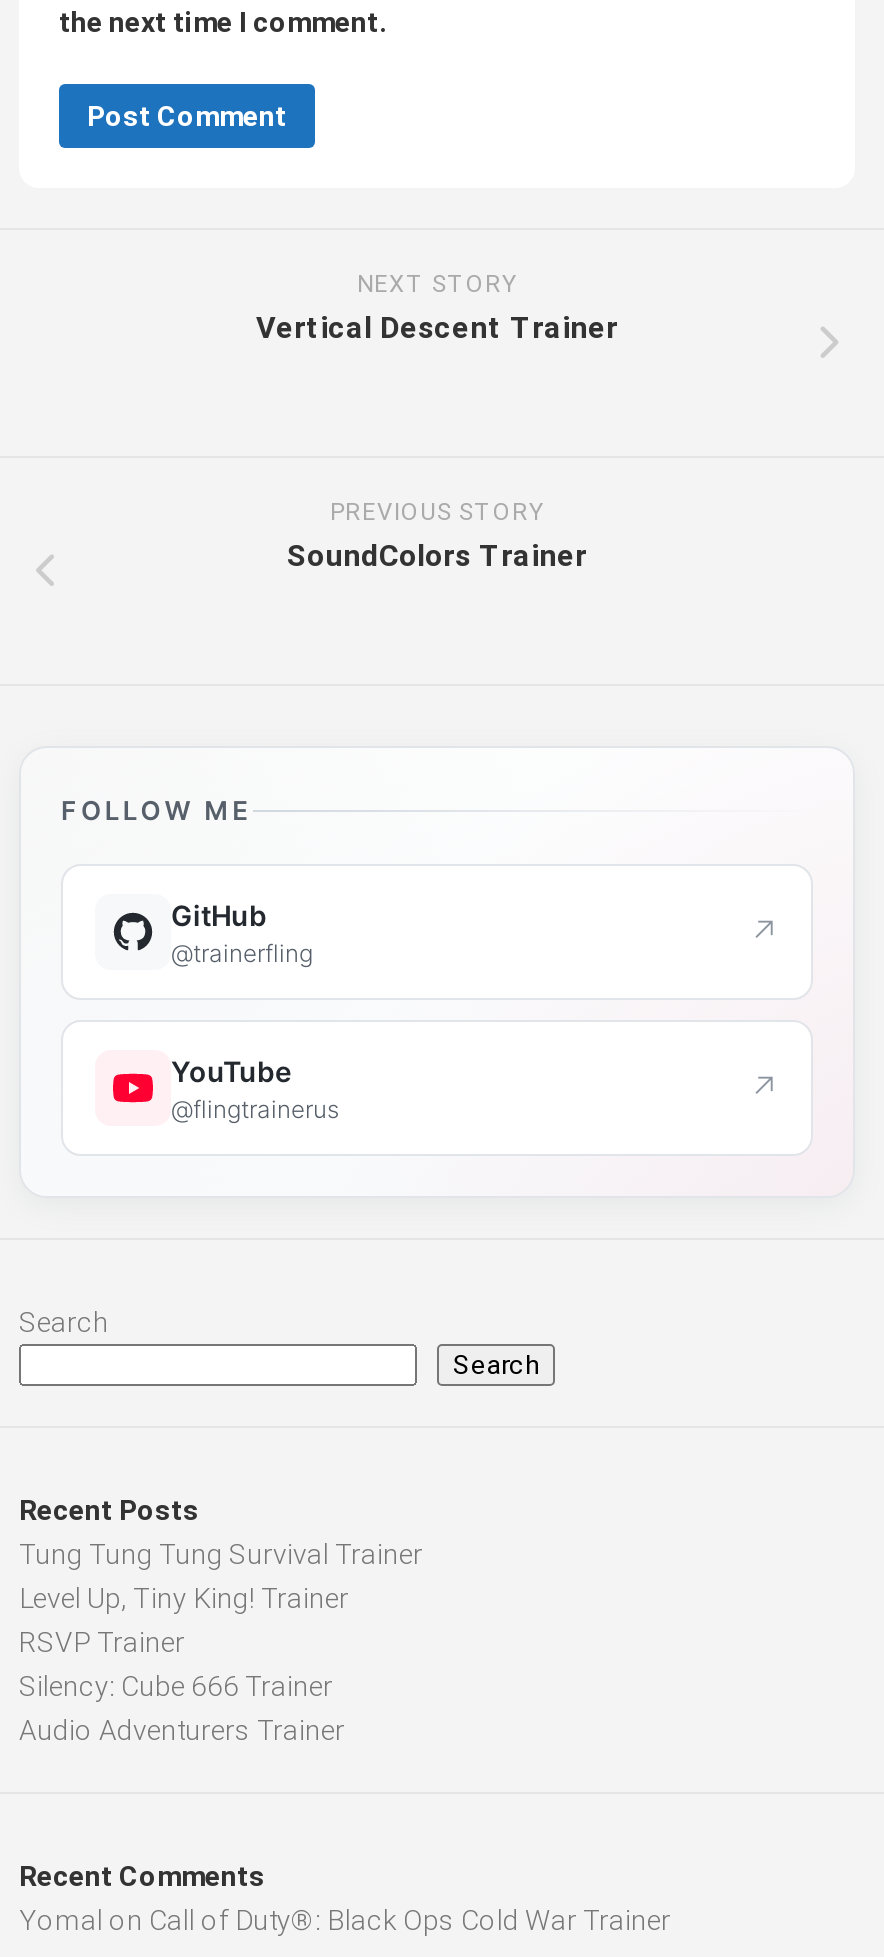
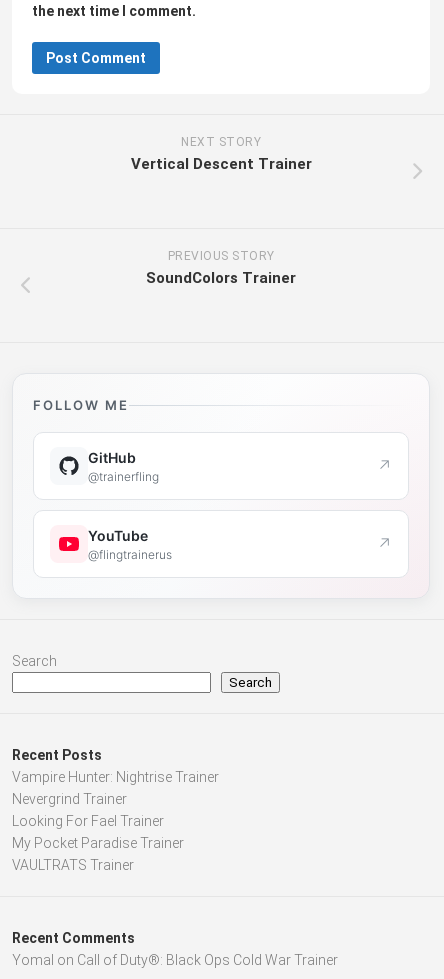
[19,1539,423,1747] Tung Tung Tung Survival Trainer | Level Up, Tiny King! Trainer | RSVP Trainer | Silency: Cube 666 Trainer | Audio Adventurers Trainer -> [12,769,219,873] Vampire Hunter: Nightrise Trainer | Nevergrind Trainer | Looking For Fael Trainer | My Pocket Paradise Trainer | VAULTRATS Trainer

